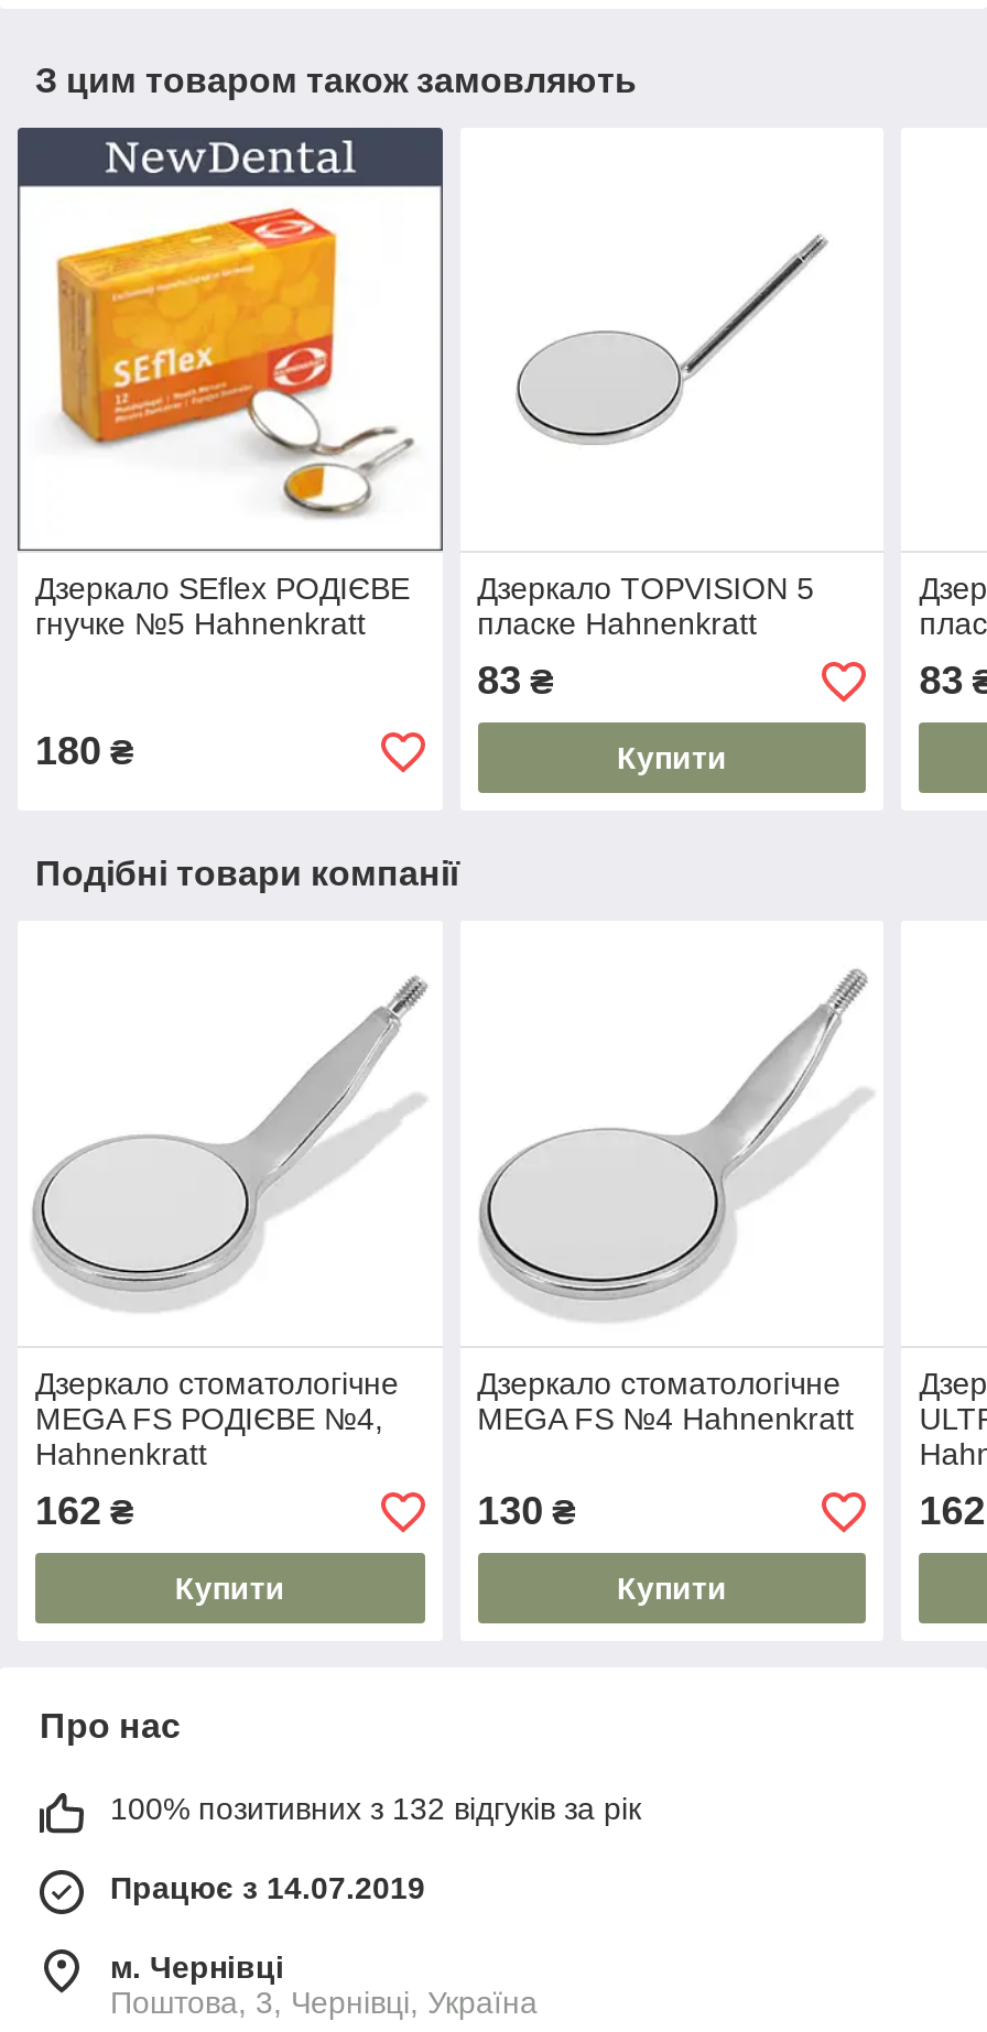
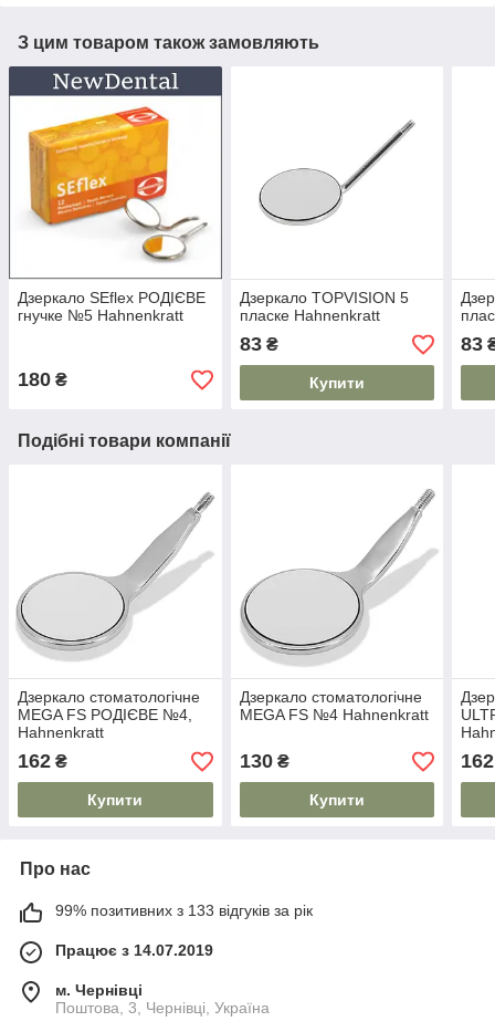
[110,1791,641,1826] 100% позитивних з 132 відгуків за рік -> [55,901,313,919] 99% позитивних з 133 відгуків за рік

